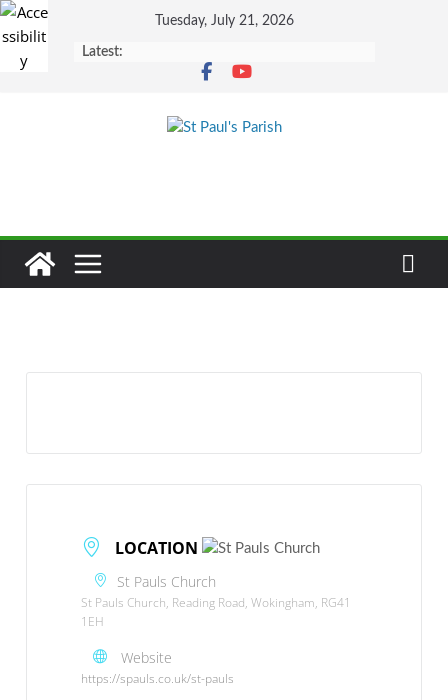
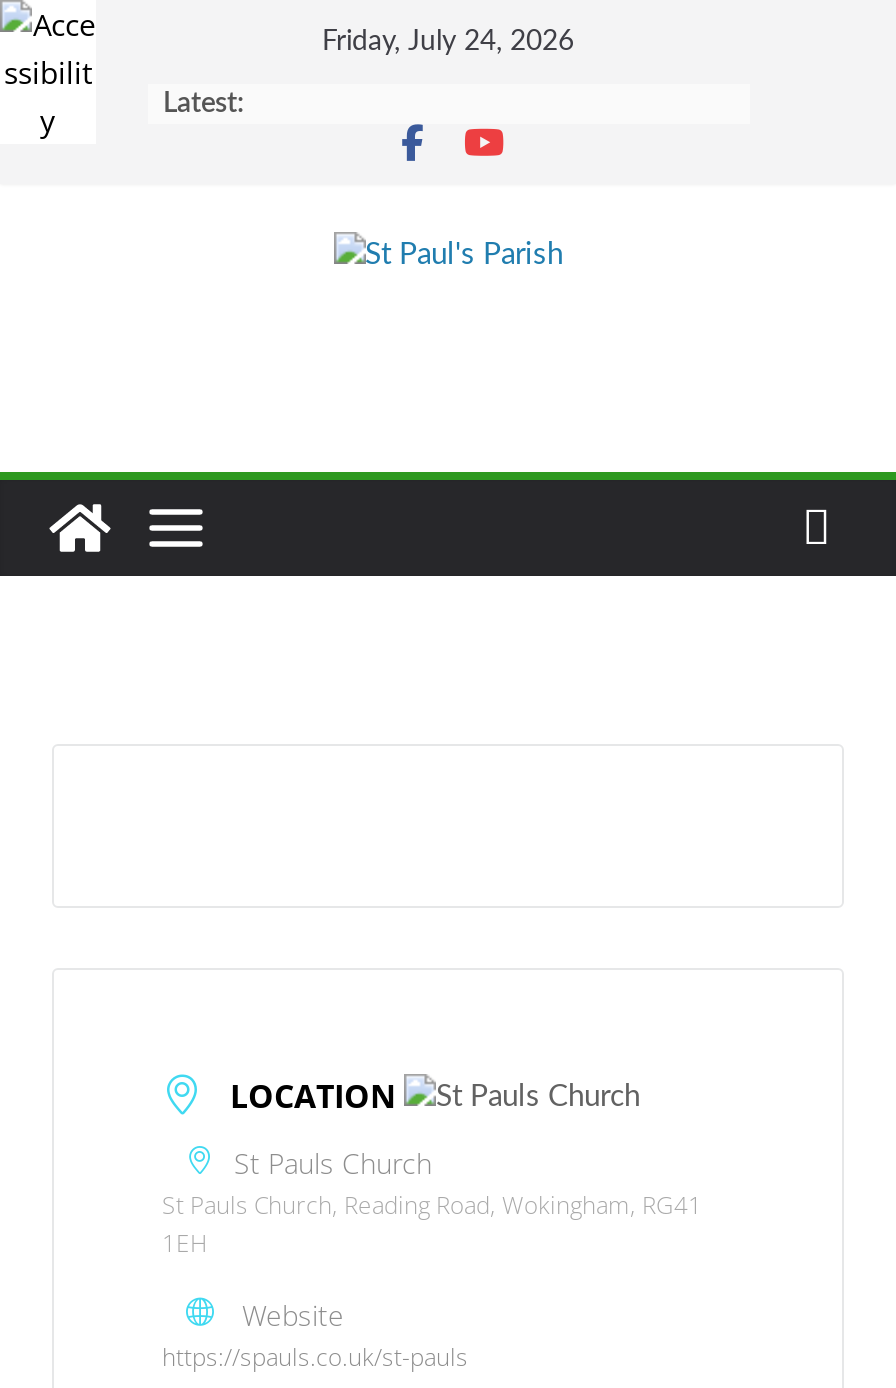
[154,14,293,28] Tuesday, July 21, 2026 -> [322,28,574,56] Friday, July 24, 2026

